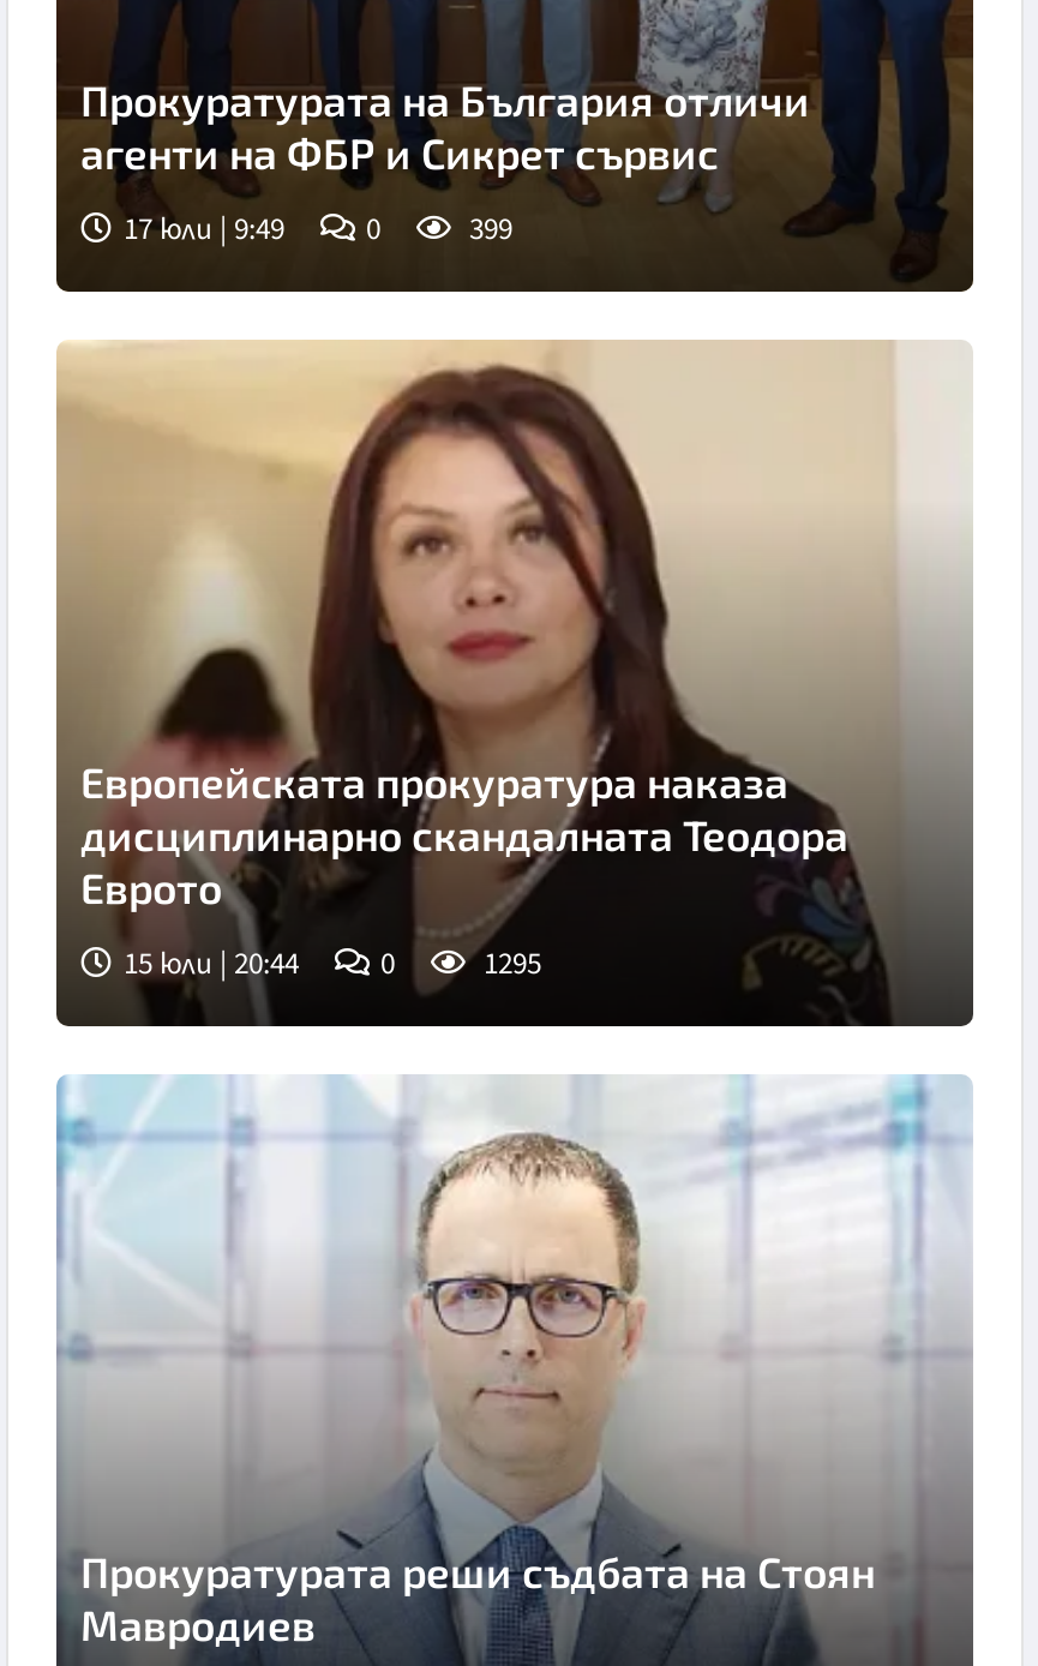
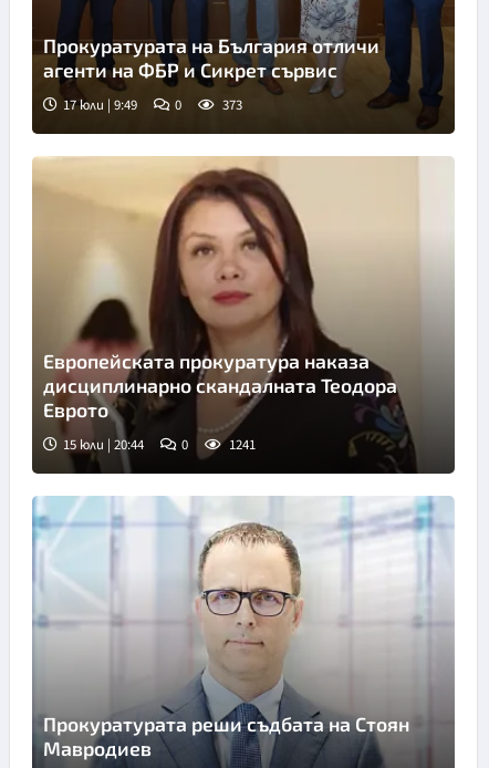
[462,207,512,250] 399 -> [219,95,242,115] 373
[476,943,541,986] 1295 -> [226,435,256,454] 1241

